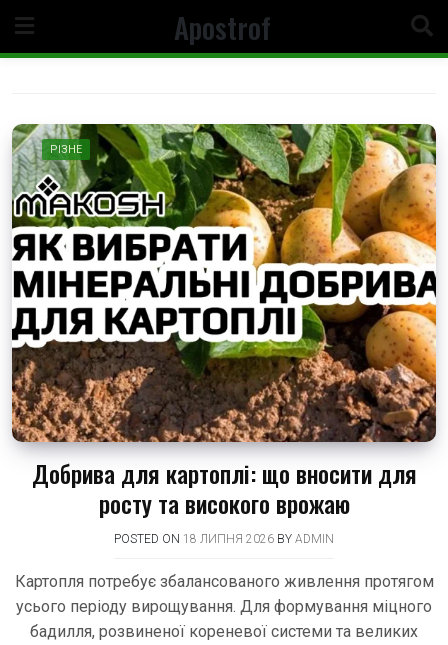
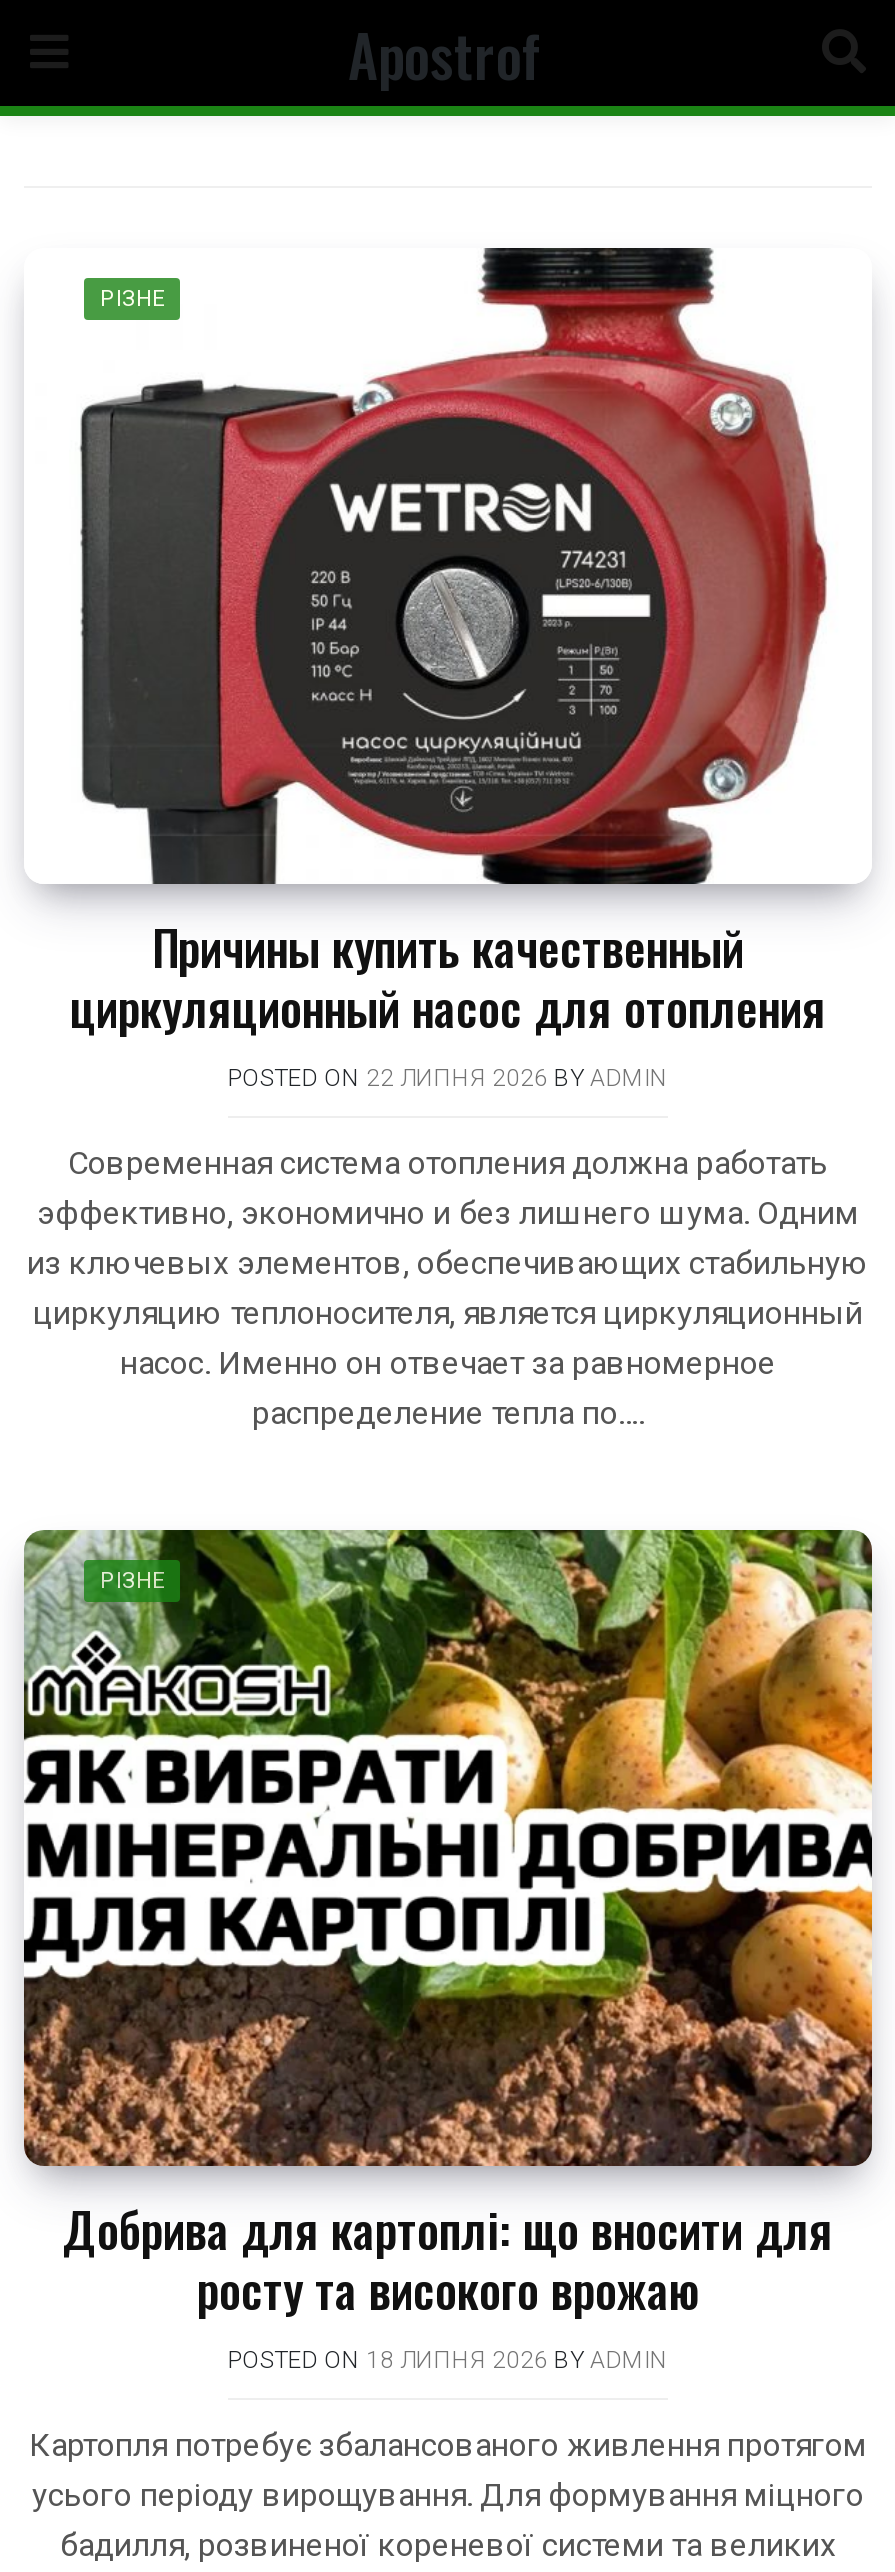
none -> [24,246,872,886] [image] | РІЗНЕ
none -> [27,910,869,1432] Причины купить качественный | циркуляционный насос для отопления | POSTED ON 22 ЛИПНЯ 2026 BY ADMIN | Современная система отопления должна работать | эффективно, экономично и без лишнего шума. Одним | из ключевых элементов, обеспечивающих стабильную | циркуляцию теплоносителя, является циркуляционный | насос. Именно он отвечает за равномерное | распределение тепла по….

